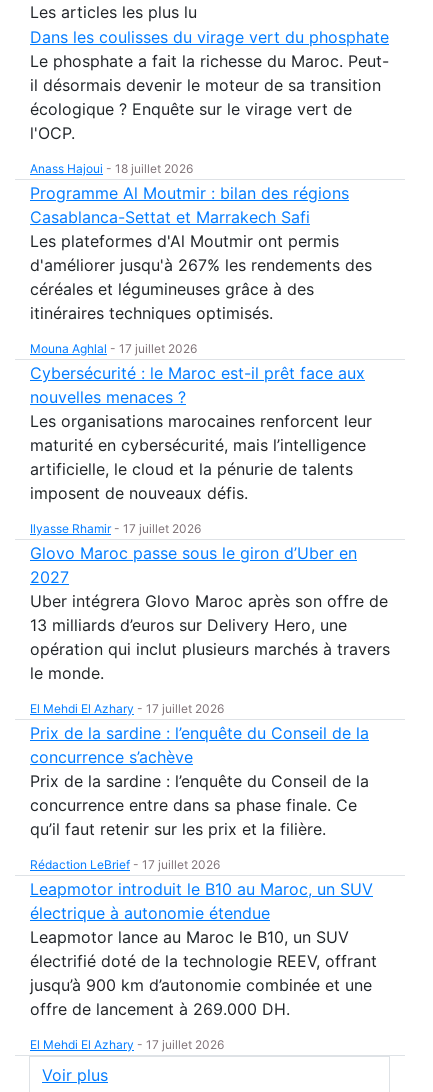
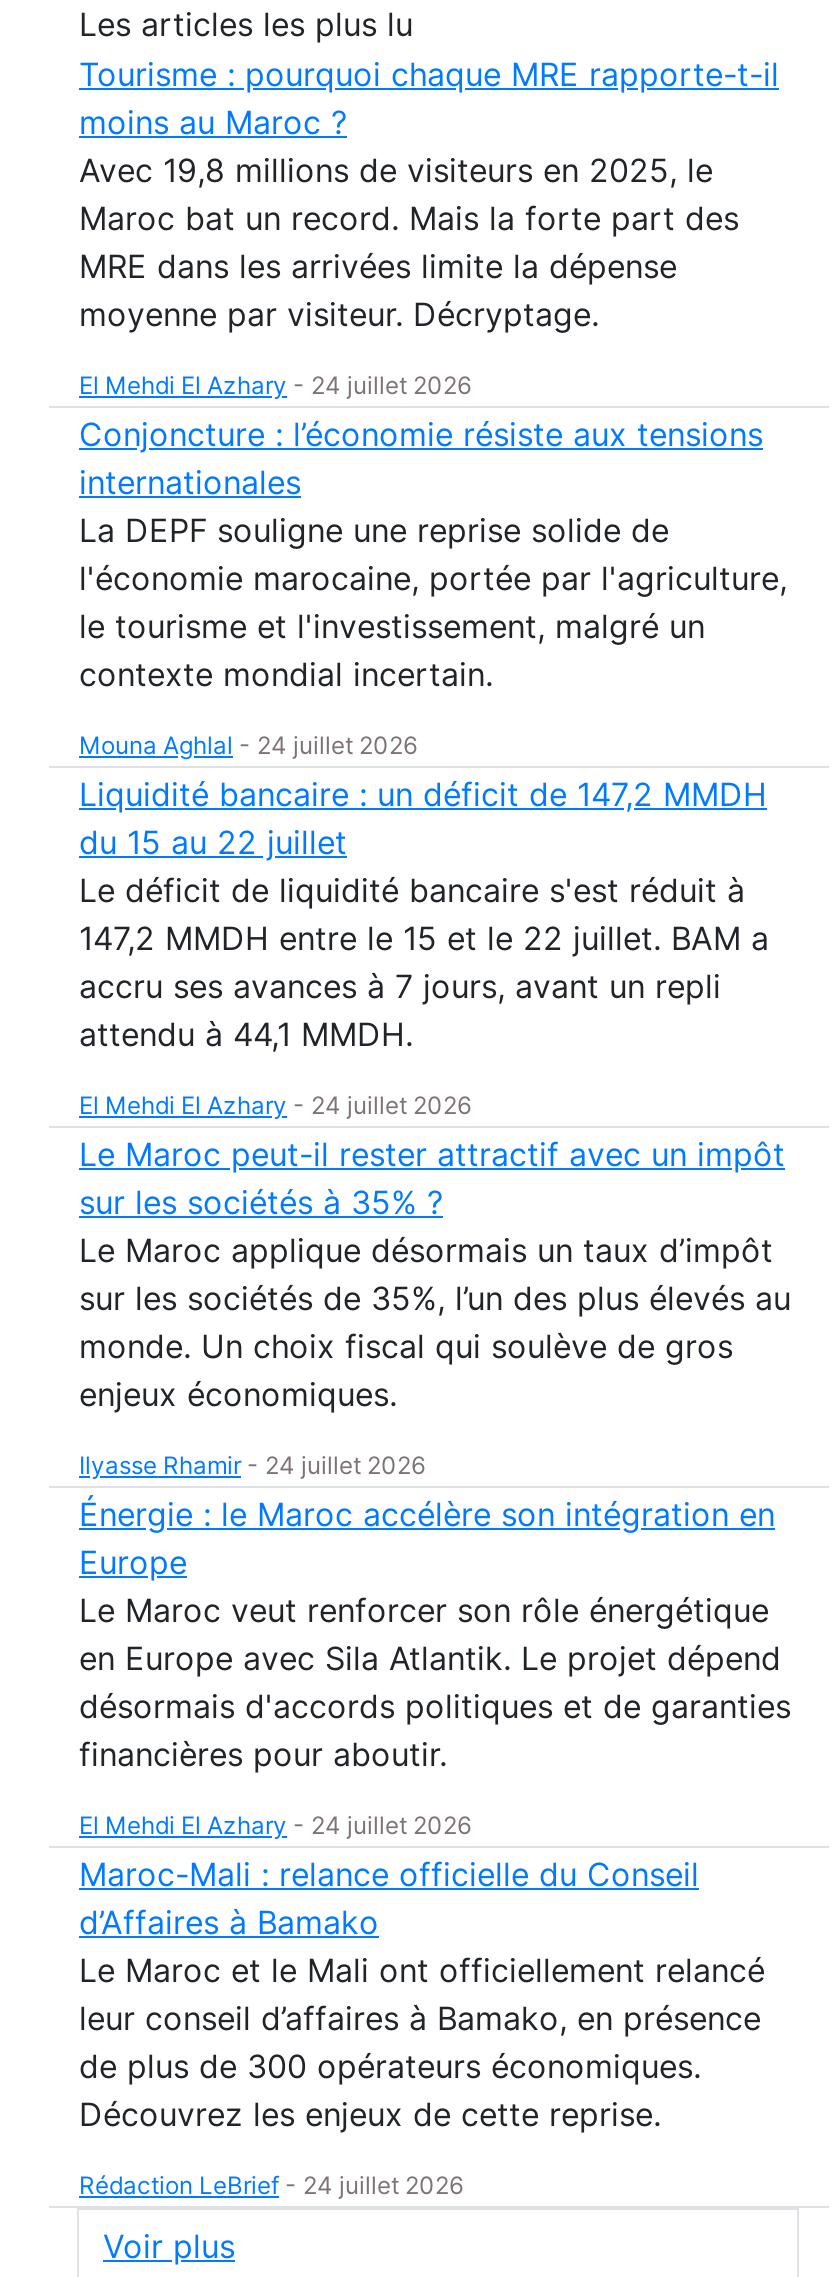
[30,27,389,143] Dans les coulisses du virage vert du phosphate | Le phosphate a fait la richesse du Maroc. Peut- | il désormais devenir le moteur de sa transition | écologique ? Enquête sur le virage vert de | l'OCP. -> [79,55,779,335] Tourisme : pourquoi chaque MRE rapporte-t-il | moins au Maroc ? | Avec 19,8 millions de visiteurs en 2025, le | Maroc bat un record. Mais la forte part des | MRE dans les arrivées limite la dépense | moyenne par visiteur. Décryptage.
[30,161,372,323] Anass Hajoui - 18 juillet 2026 | Programme Al Moutmir : bilan des régions | Casablanca-Settat et Marrakech Safi | Les plateformes d'Al Moutmir ont permis | d'améliorer jusqu'à 267% les rendements des | céréales et légumineuses grâce à des | itinéraires techniques optimisés. -> [79,371,787,695] El Mehdi El Azhary - 24 juillet 2026 | Conjoncture : l’économie résiste aux tensions | internationales | La DEPF souligne une reprise solide de | l'économie marocaine, portée par l'agriculture, | le tourisme et l'investissement, malgré un | contexte mondial incertain.
[30,341,372,503] Mouna Aghlal - 17 juillet 2026 | Cybersécurité : le Maroc est-il prêt face aux | nouvelles menaces ? | Les organisations marocaines renforcent leur | maturité en cybersécurité, mais l’intelligence | artificielle, le cloud et la pénurie de talents | imposent de nouveaux défis. -> [79,731,769,1055] Mouna Aghlal - 24 juillet 2026 | Liquidité bancaire : un déficit de 147,2 MMDH | du 15 au 22 juillet | Le déficit de liquidité bancaire s'est réduit à | 147,2 MMDH entre le 15 et le 22 juillet. BAM a | accru ses avances à 7 jours, avant un repli | attendu à 44,1 MMDH.
[30,521,390,683] Ilyasse Rhamir - 17 juillet 2026 | Glovo Maroc passe sous le giron d’Uber en | 2027 | Uber intégrera Glovo Maroc après son offre de | 13 milliards d’euros sur Delivery Hero, une | opération qui inclut plusieurs marchés à travers | le monde. -> [79,1091,791,1415] El Mehdi El Azhary - 24 juillet 2026 | Le Maroc peut-il rester attractif avec un impôt | sur les sociétés à 35% ? | Le Maroc applique désormais un taux d’impôt | sur les sociétés de 35%, l’un des plus élevés au | monde. Un choix fiscal qui soulève de gros | enjeux économiques.
[30,701,369,839] El Mehdi El Azhary - 17 juillet 2026 | Prix de la sardine : l’enquête du Conseil de la | concurrence s’achève | Prix de la sardine : l’enquête du Conseil de la | concurrence entre dans sa phase finale. Ce | qu’il faut retenir sur les prix et la filière. -> [79,1451,791,1775] Ilyasse Rhamir - 24 juillet 2026 | Énergie : le Maroc accélère son intégration en | Europe | Le Maroc veut renforcer son rôle énergétique | en Europe avec Sila Atlantik. Le projet dépend | désormais d'accords politiques et de garanties | financières pour aboutir.
[30,857,377,1019] Rédaction LeBrief - 17 juillet 2026 | Leapmotor introduit le B10 au Maroc, un SUV | électrique à autonomie étendue | Leapmotor lance au Maroc le B10, un SUV | électrifié doté de la technologie REEV, offrant | jusqu’à 900 km d’autonomie combinée et une | offre de lancement à 269.000 DH. -> [79,1811,765,2135] El Mehdi El Azhary - 24 juillet 2026 | Maroc-Mali : relance officielle du Conseil | d’Affaires à Bamako | Le Maroc et le Mali ont officiellement relancé | leur conseil d’affaires à Bamako, en présence | de plus de 300 opérateurs économiques. | Découvrez les enjeux de cette reprise.
[30,1037,224,1052] El Mehdi El Azhary - 17 juillet 2026 -> [79,2171,463,2201] Rédaction LeBrief - 24 juillet 2026

